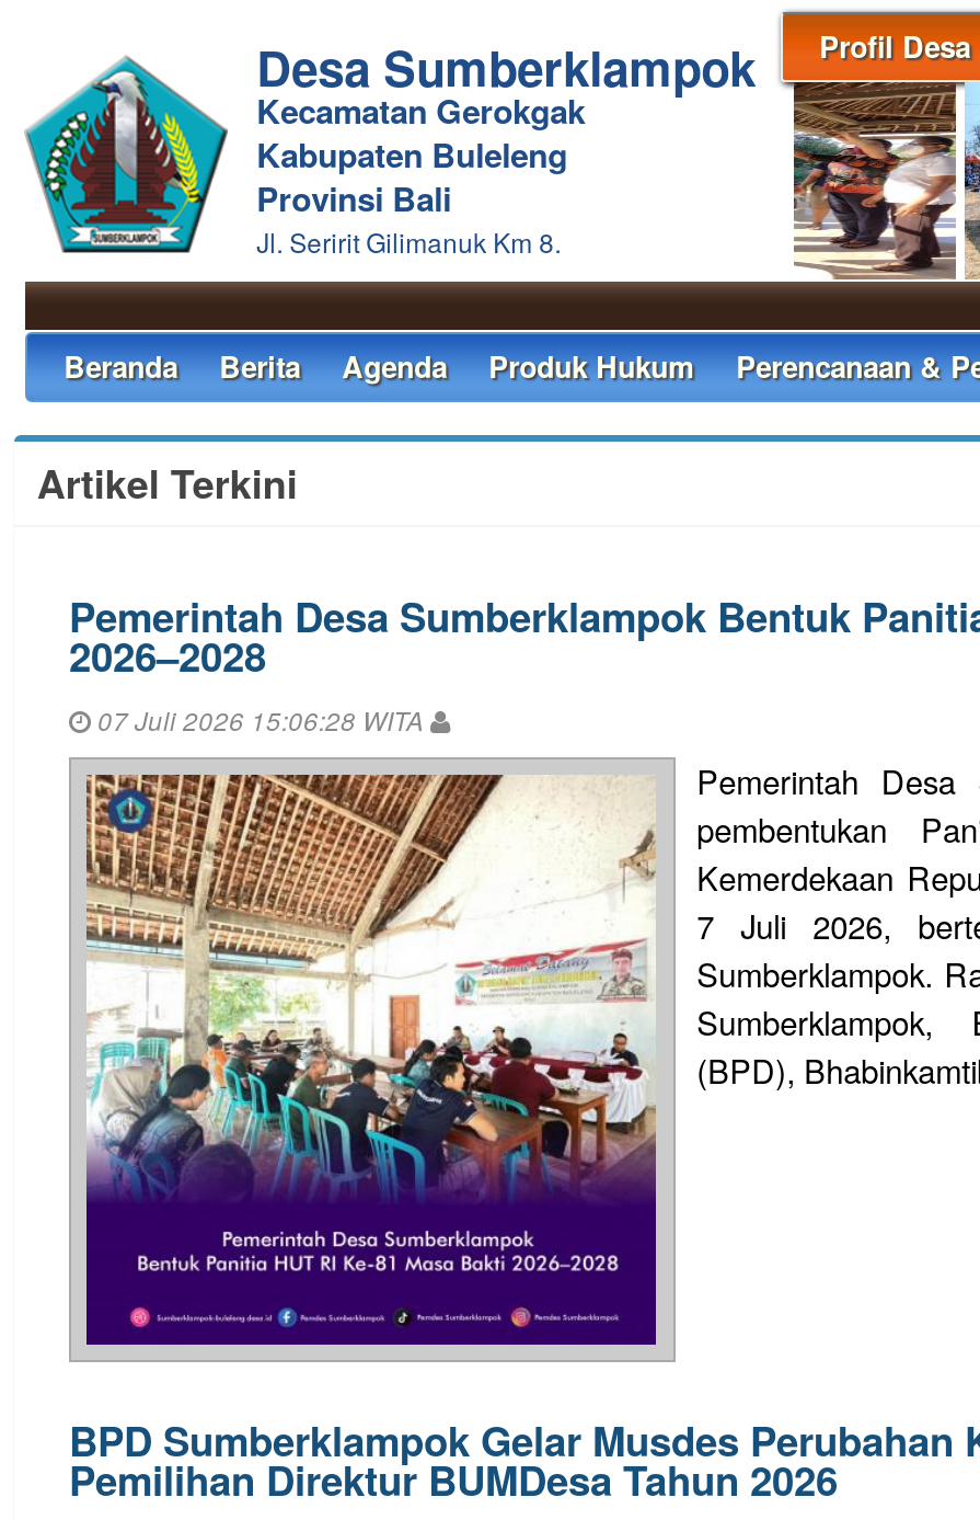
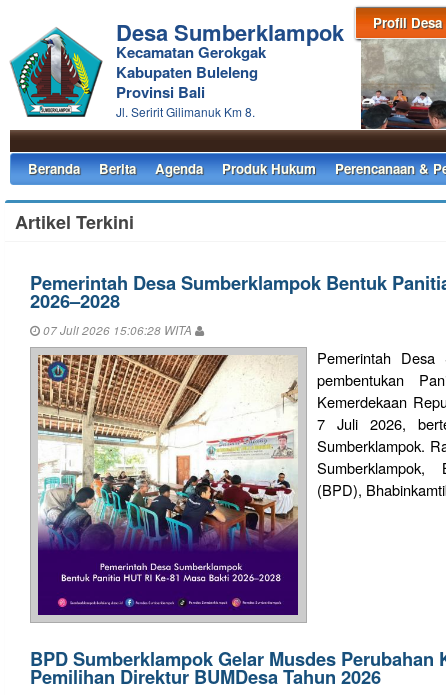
[794,80,973,282] [image] -> [360,38,443,130] [image]

